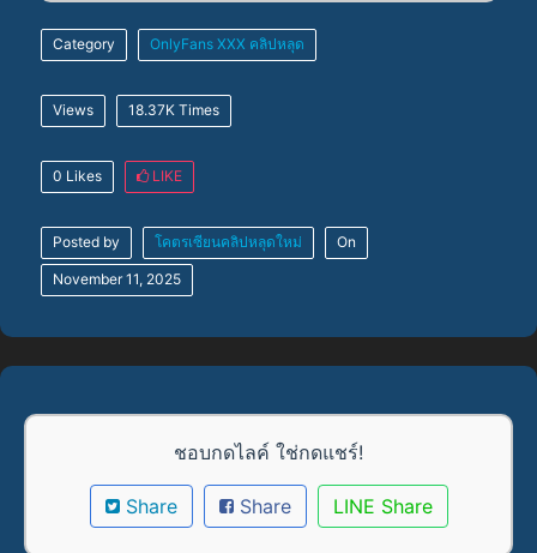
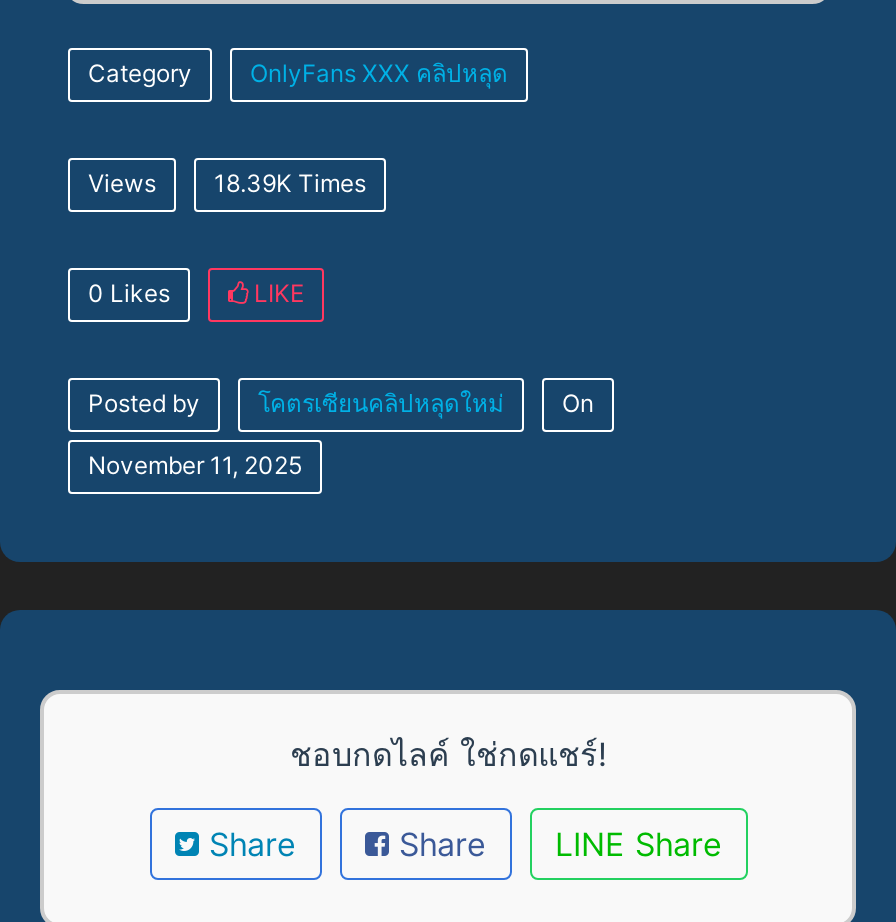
[53,101,219,119] Views 18.37K Times -> [88,168,366,198] Views 18.39K Times

